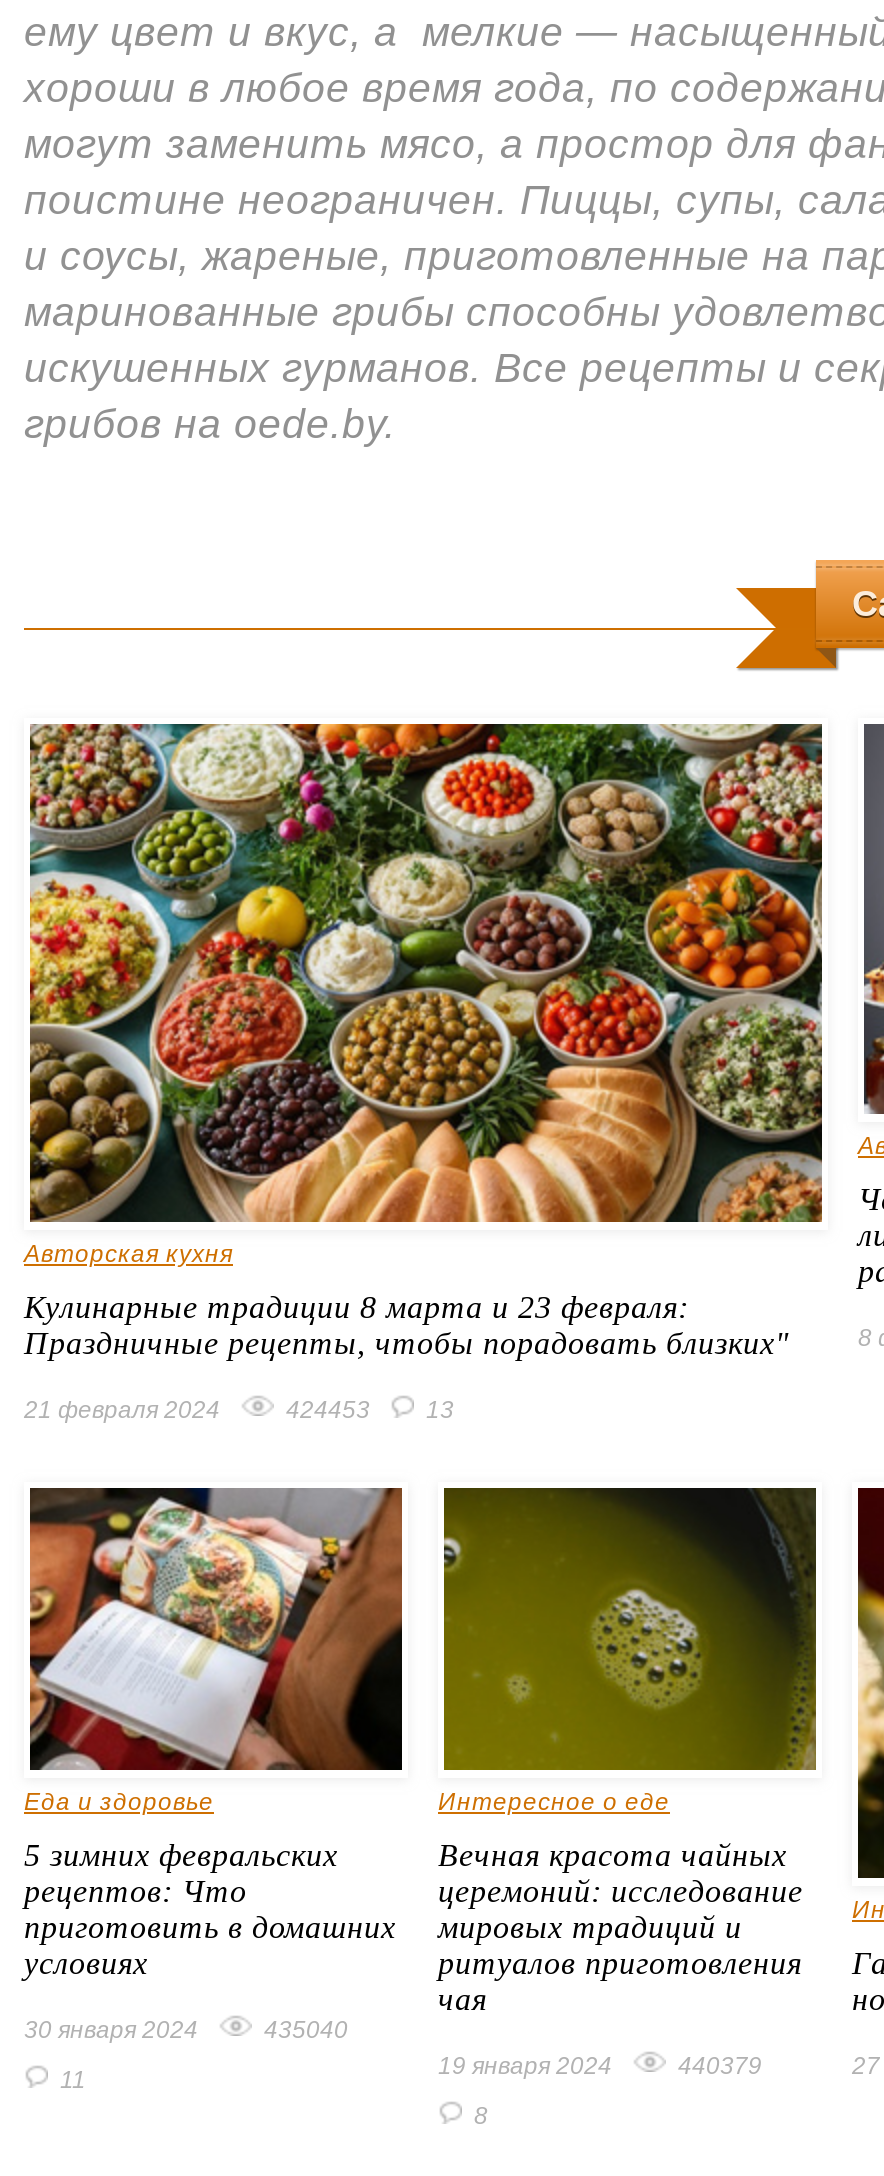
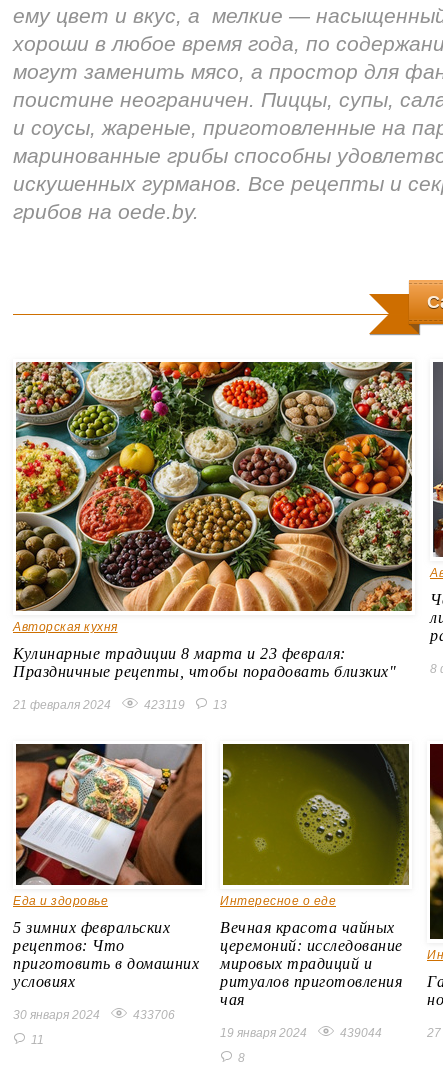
[286,1396,454,1424] 424453 13 -> [144,698,227,712] 423119 13
[264,2016,348,2044] 435040 -> [133,1008,175,1022] 433706
[678,2052,762,2080] 440379 -> [340,1026,382,1040] 439044

